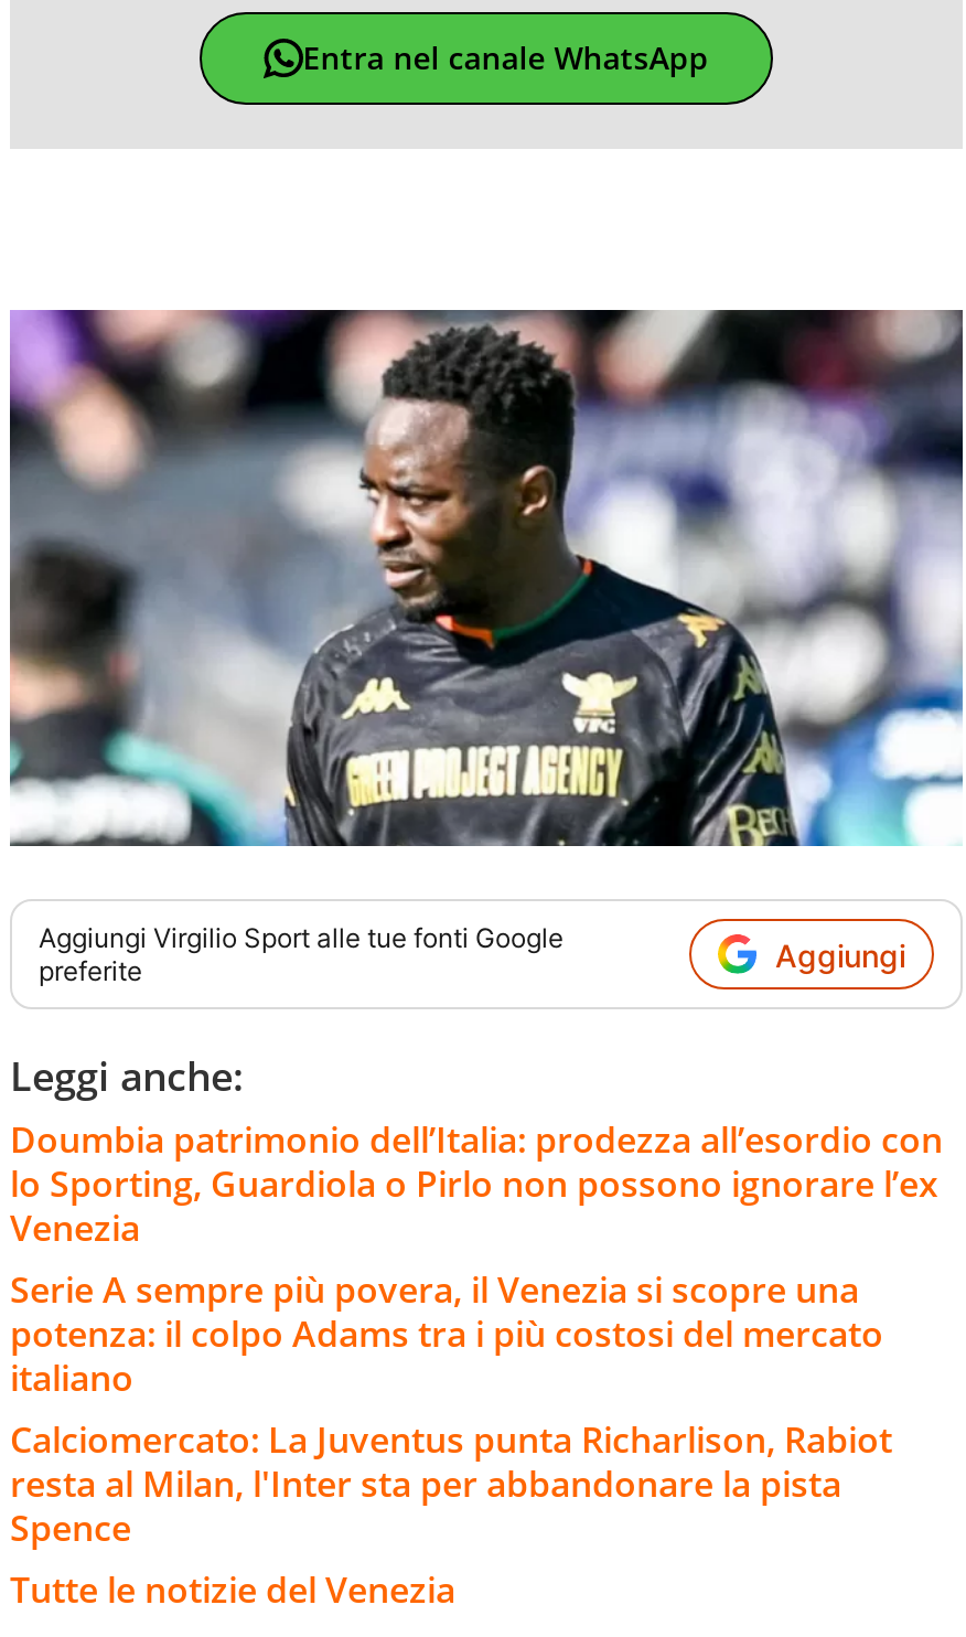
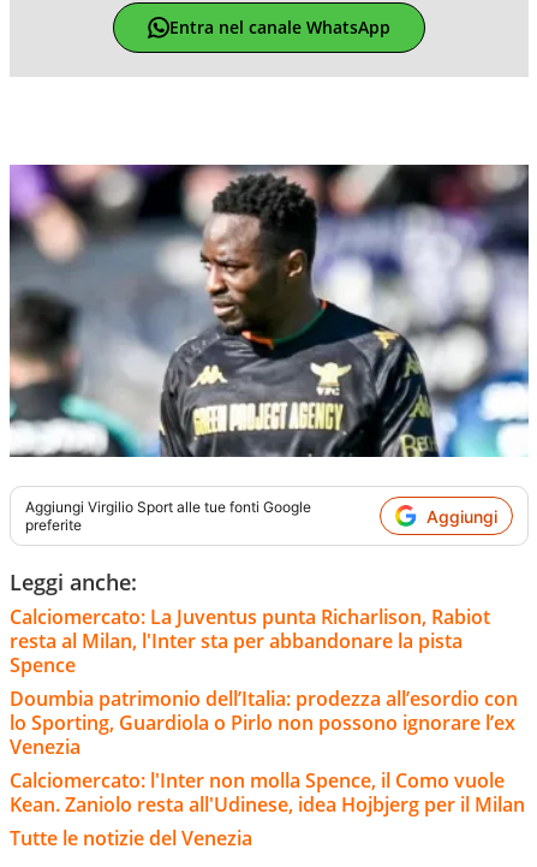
moved [10,1116,943,1252] -> [10,686,518,760]: Doumbia patrimonio dell’Italia: prodezza all’esordio con | lo Sporting, Guardiola o Pirlo non possono ignorare l’ex | Venezia
[10,1266,883,1402] Serie A sempre più povera, il Venezia si scopre una | potenza: il colpo Adams tra i più costosi del mercato | italiano -> none
moved [10,1416,892,1553] -> [10,604,490,678]: Calciomercato: La Juventus punta Richarlison, Rabiot | resta al Milan, l'Inter sta per abbandonare la pista | Spence
none -> [10,767,525,818] Calciomercato: l'Inter non molla Spence, il Como vuole | Kean. Zaniolo resta all'Udinese, idea Hojbjerg per il Milan

